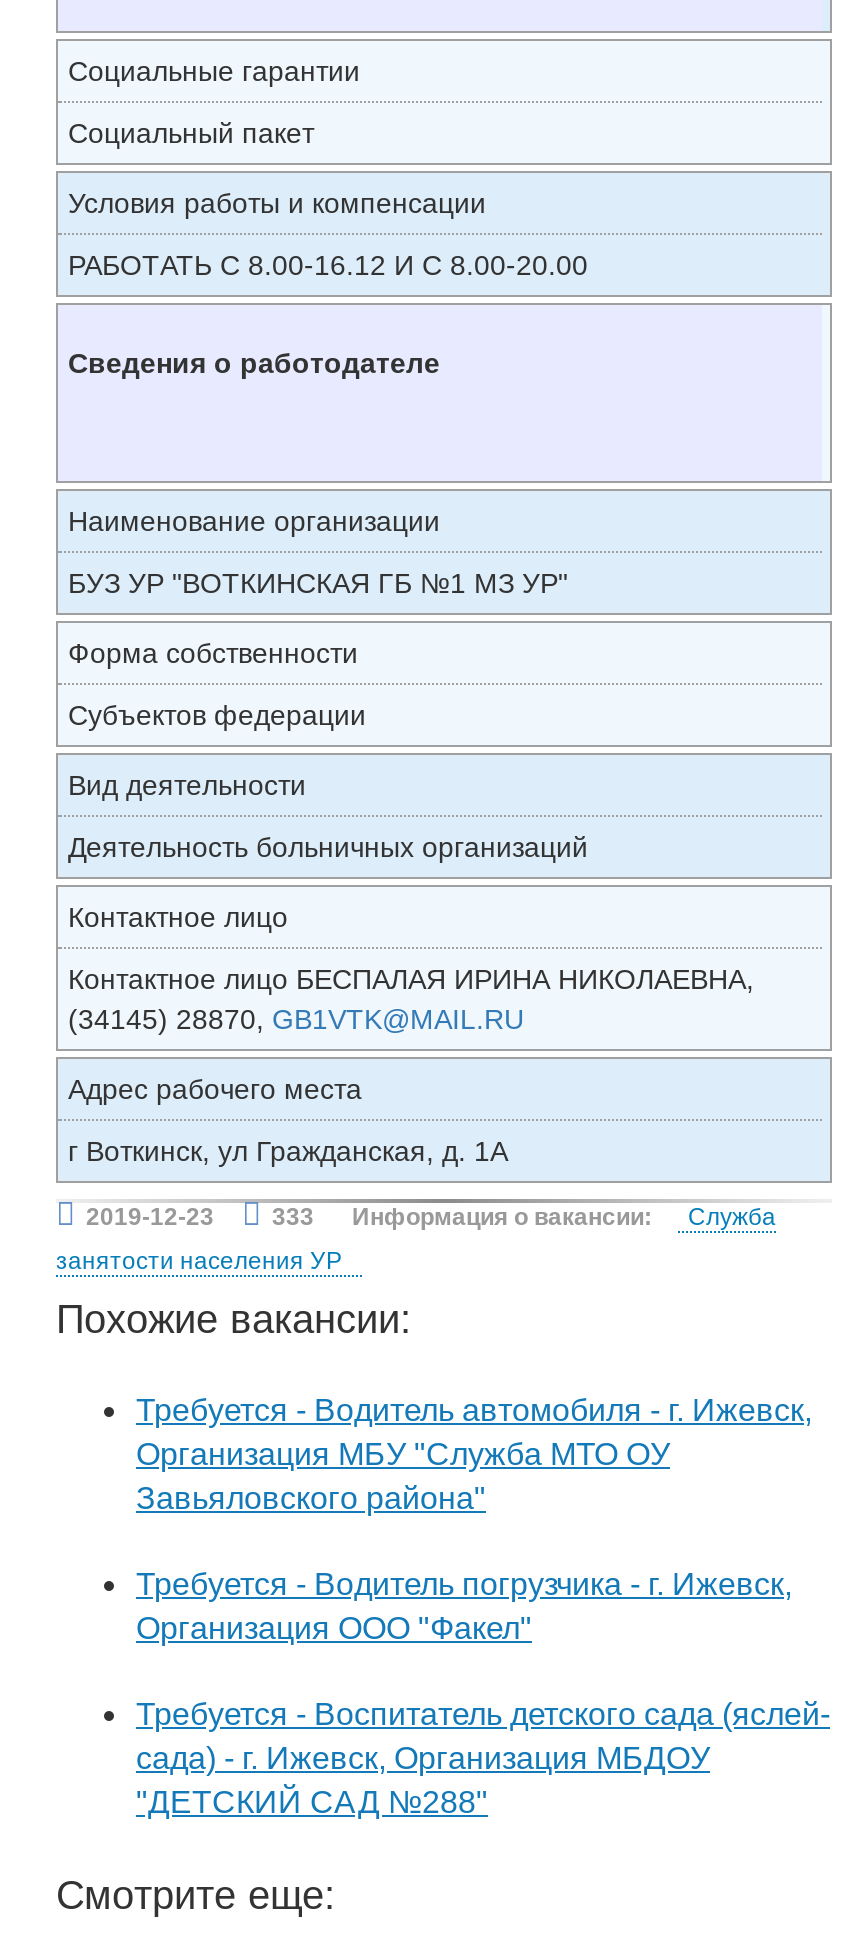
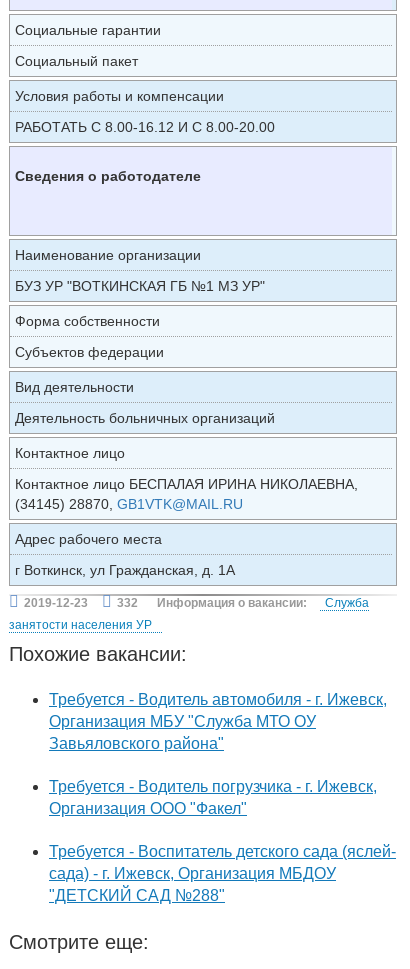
[272,1203,776,1231] 333 Информация о вакансии: Служба -> [117,596,369,610] 332 Информация о вакансии: Служба

